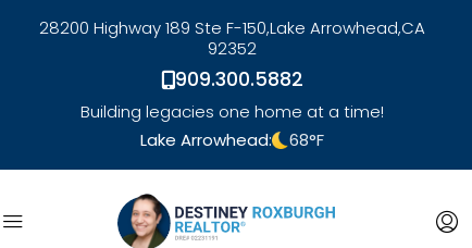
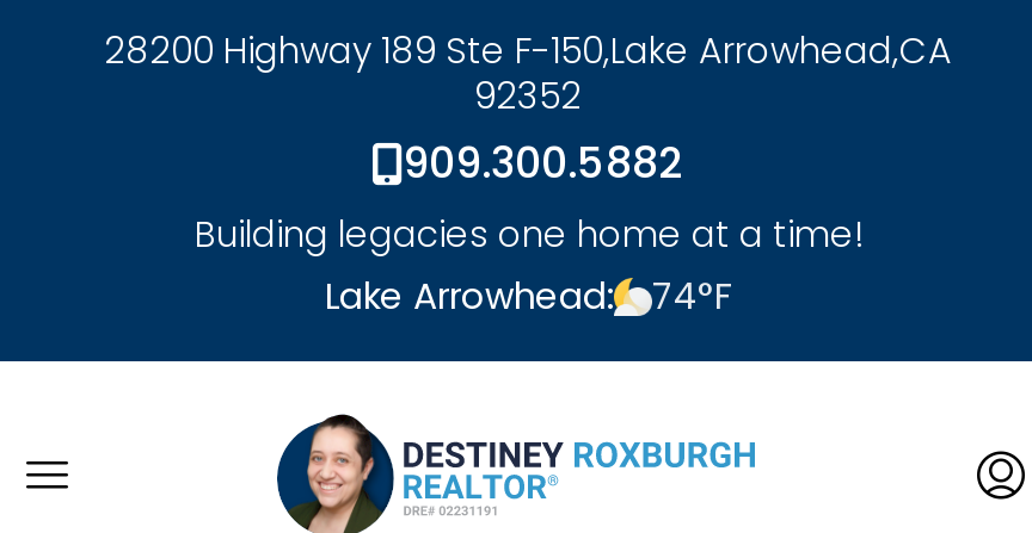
[140,128,324,151] Lake Arrowhead: 68°F -> [325,271,731,321] Lake Arrowhead: 74°F

